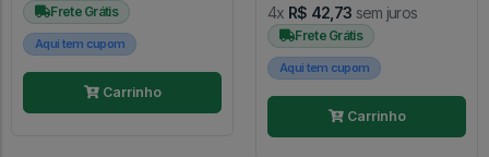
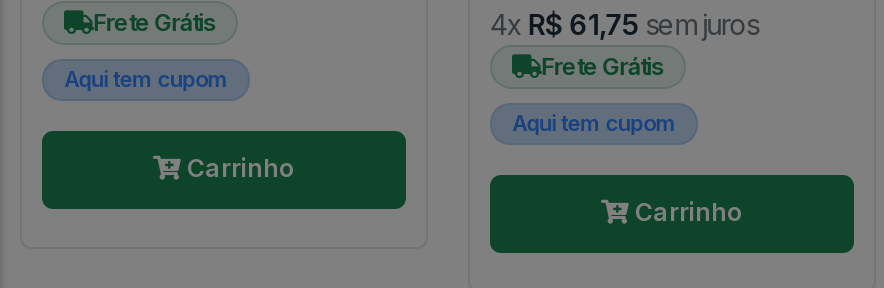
[267,3,417,22] 4x R$ 42,73 sem juros -> [490,6,759,40] 4x R$ 61,75 sem juros

